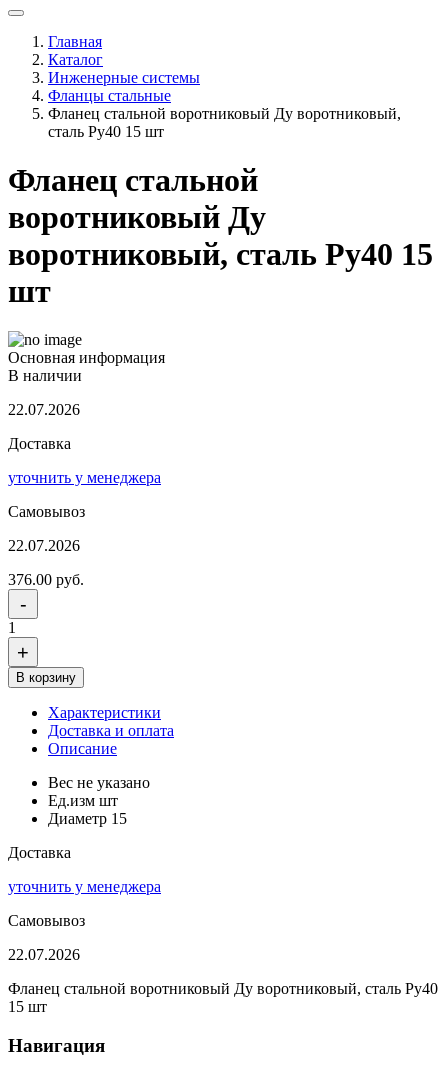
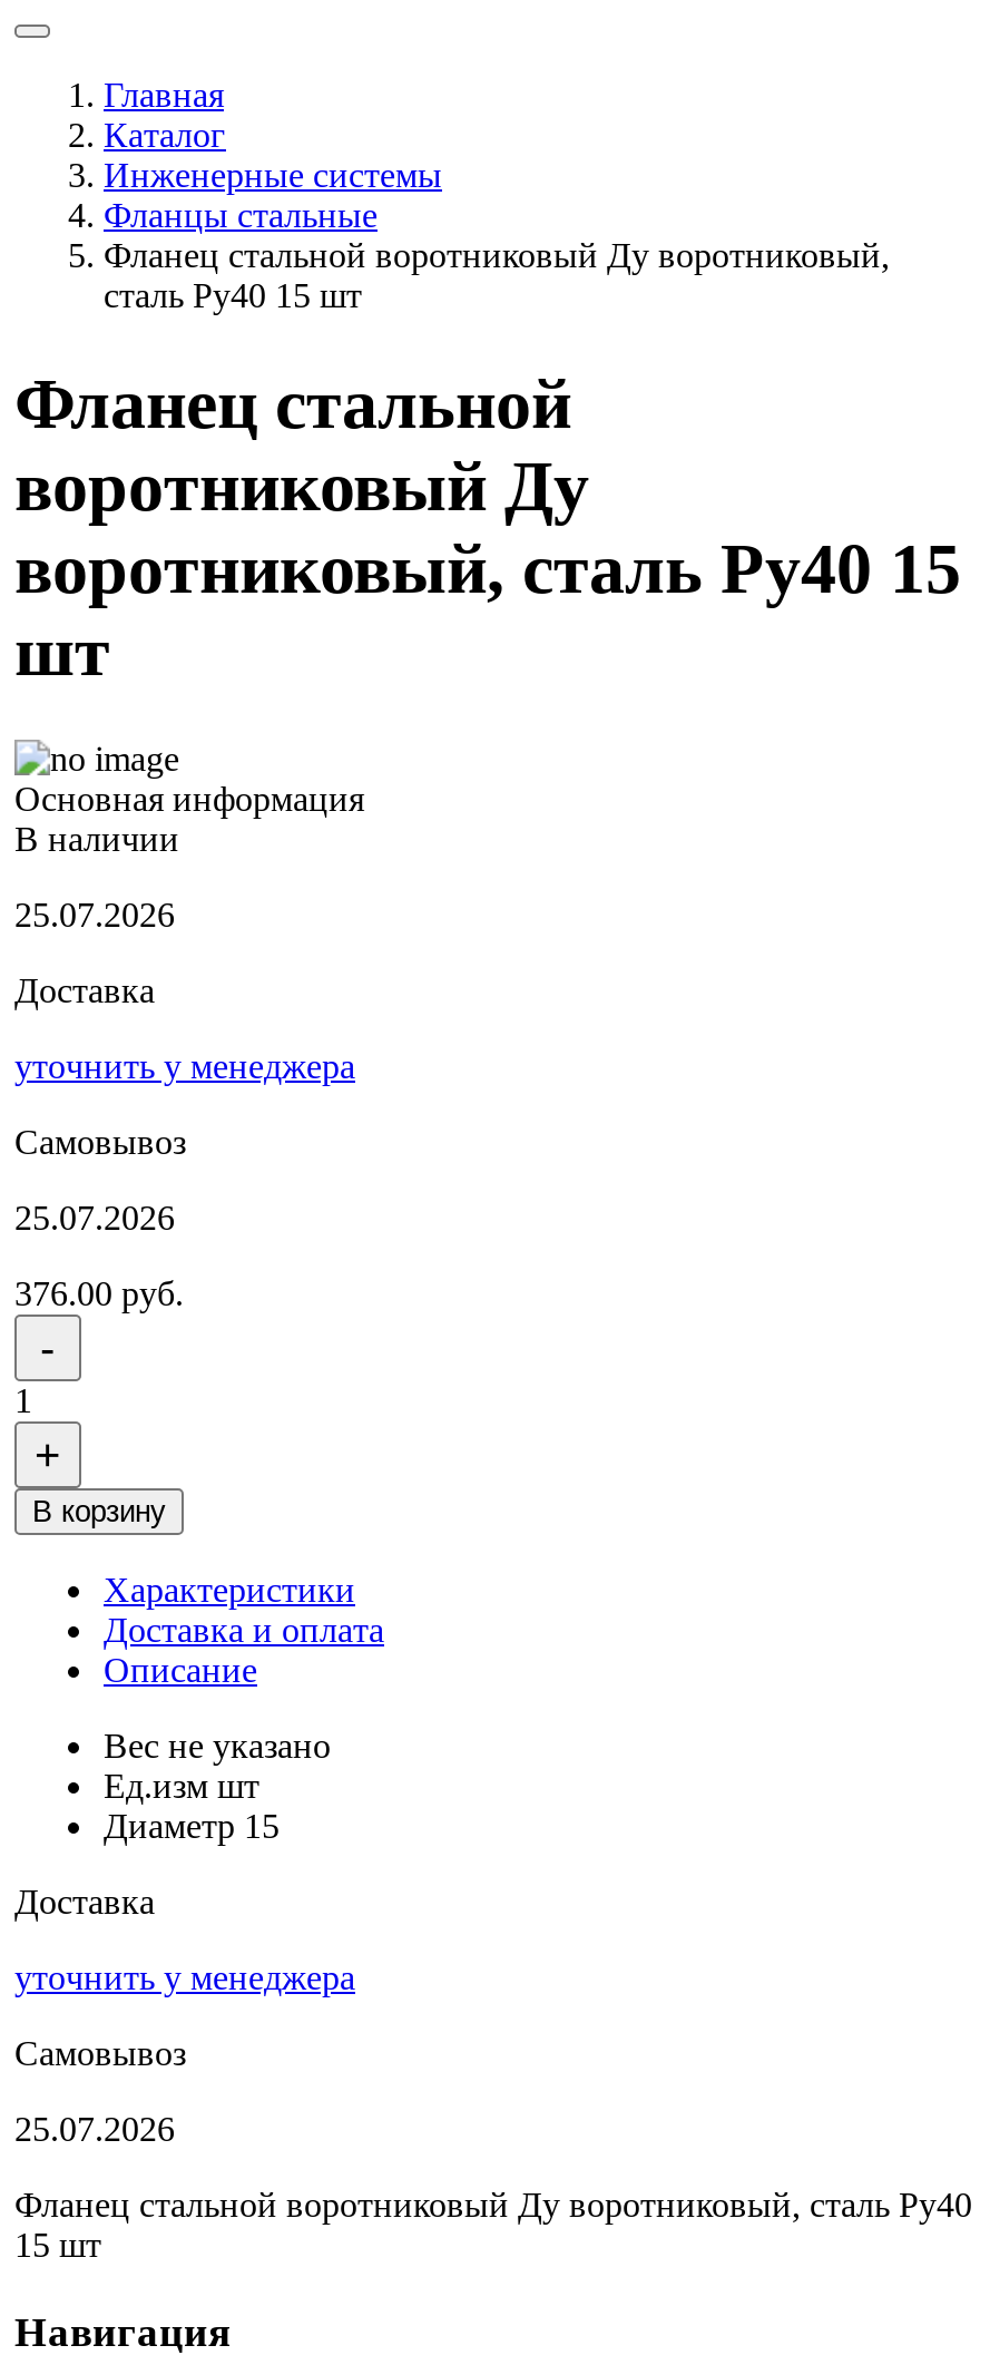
[8,401,80,418] 22.07.2026 -> [14,897,175,934] 25.07.2026
[8,537,80,554] 22.07.2026 -> [14,1200,175,1237] 25.07.2026
[8,946,80,963] 22.07.2026 -> [14,2111,175,2149] 25.07.2026

